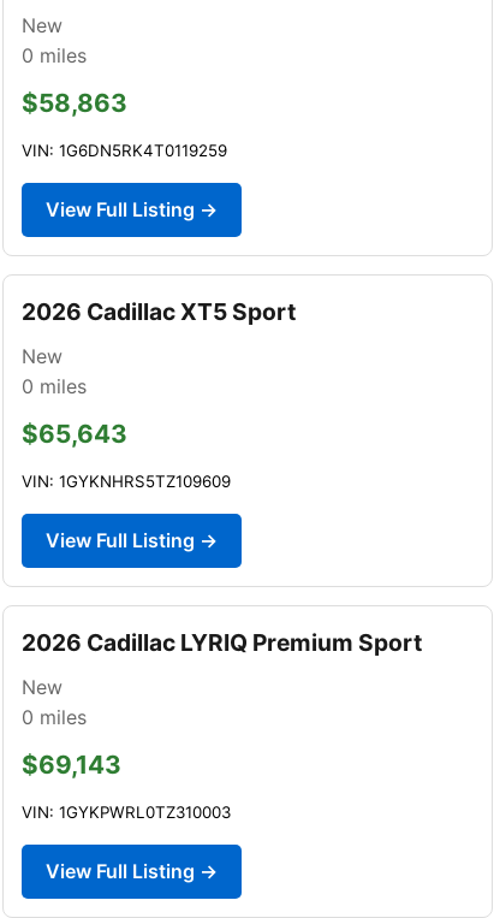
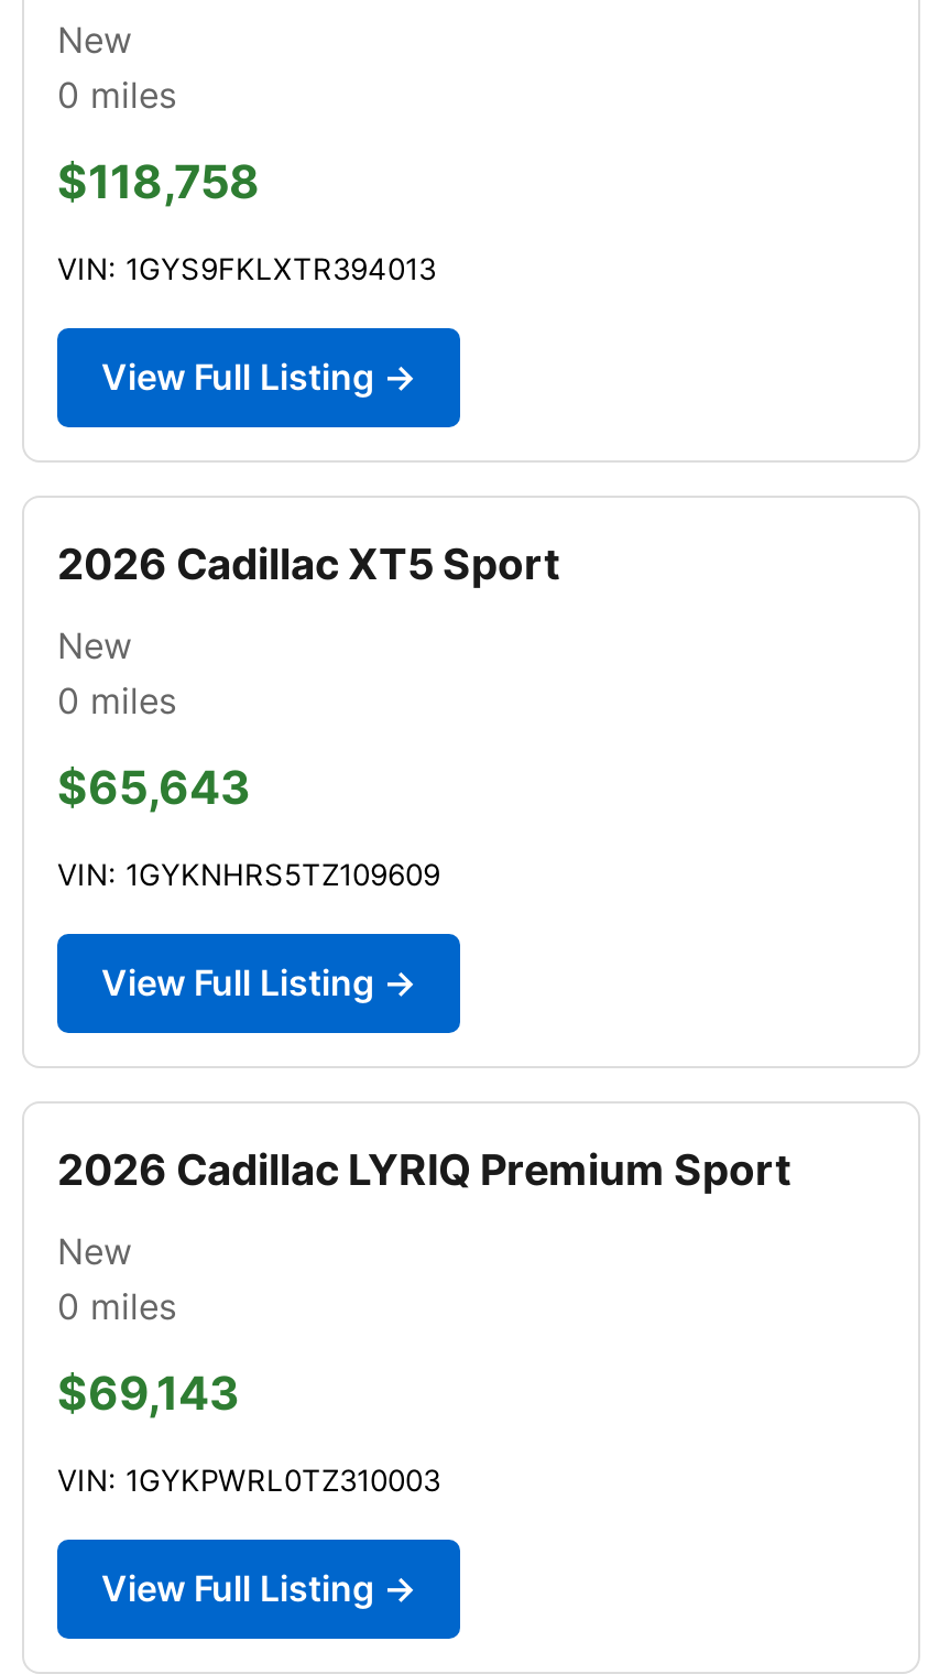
[22,88,127,118] $58,863 -> [57,154,260,209] $118,758
[22,141,227,160] VIN: 1G6DN5RK4T0119259 -> [57,251,436,286] VIN: 1GYS9FKLXTR394013

